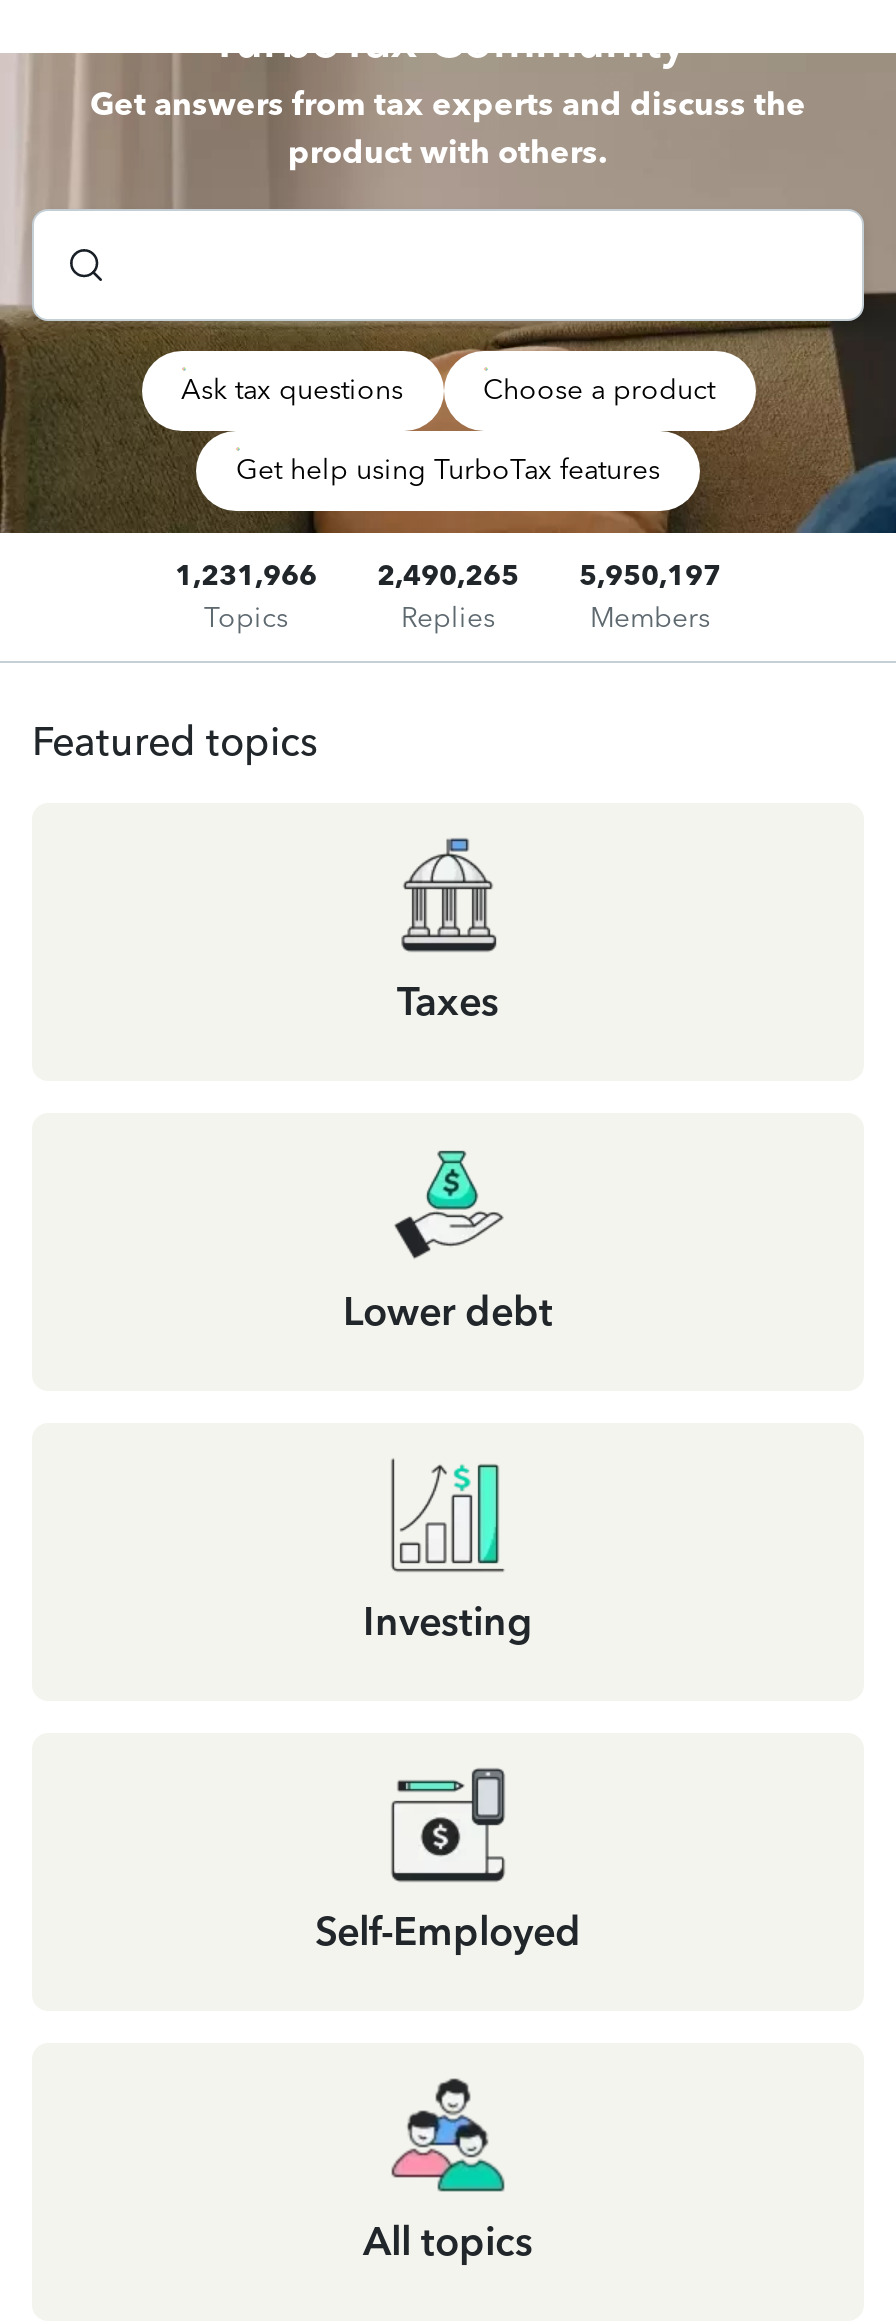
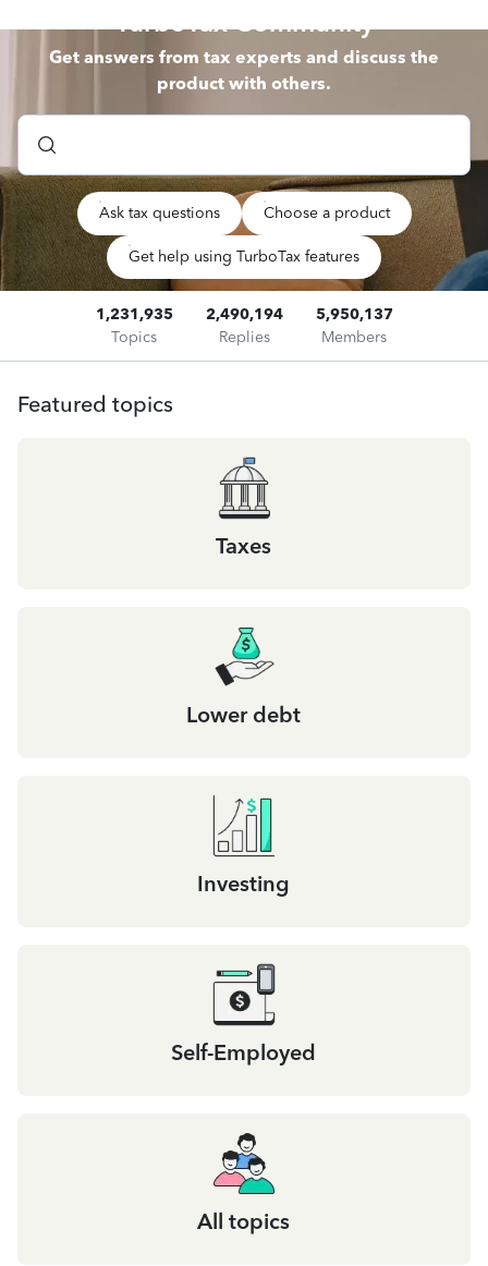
[175,559,317,593] 1,231,966 -> [95,305,173,324] 1,231,935
[377,559,519,593] 2,490,265 -> [205,305,283,324] 2,490,194
[579,559,721,593] 5,950,197 -> [315,305,393,324] 5,950,137

